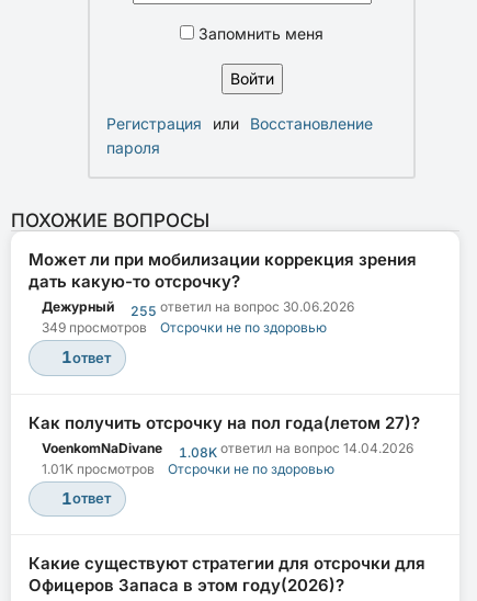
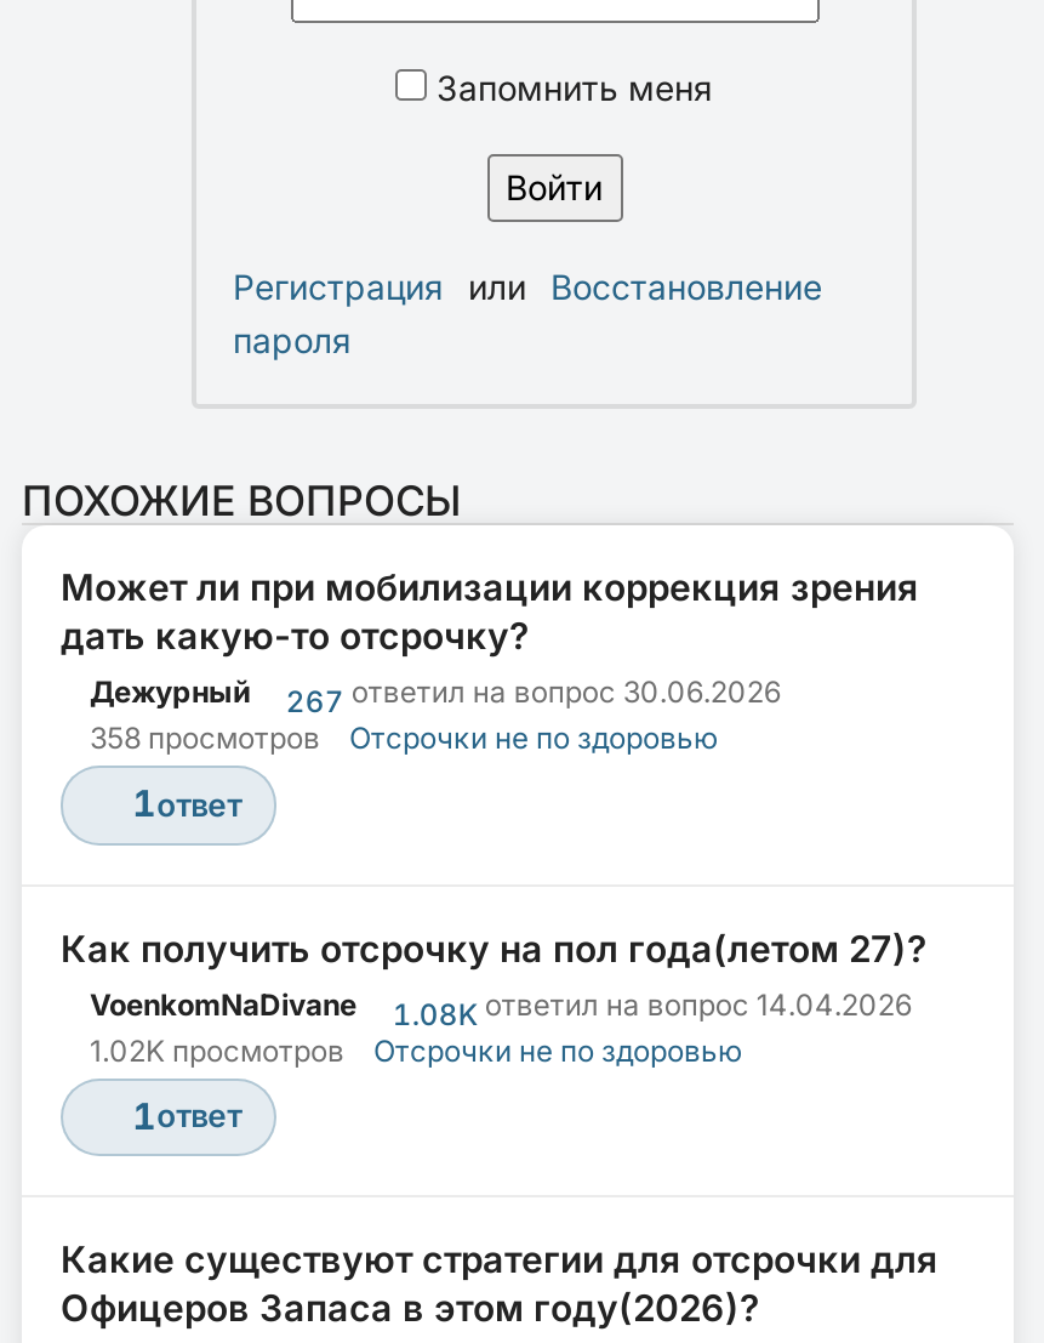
[130,299,354,320] 255 ответил на вопрос 30.06.2026 -> [286,674,781,720] 267 ответил на вопрос 30.06.2026
[42,320,327,336] 349 просмотров Отсрочки не по здоровью -> [90,720,718,757] 358 просмотров Отсрочки не по здоровью
[42,461,334,477] 1.01K просмотров Отсрочки не по здоровью -> [90,1033,742,1069] 1.02K просмотров Отсрочки не по здоровью

